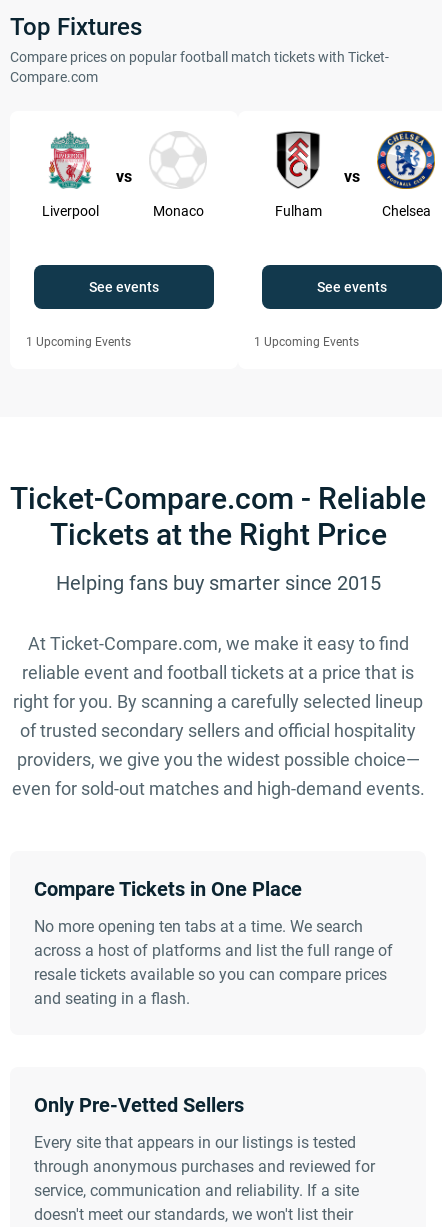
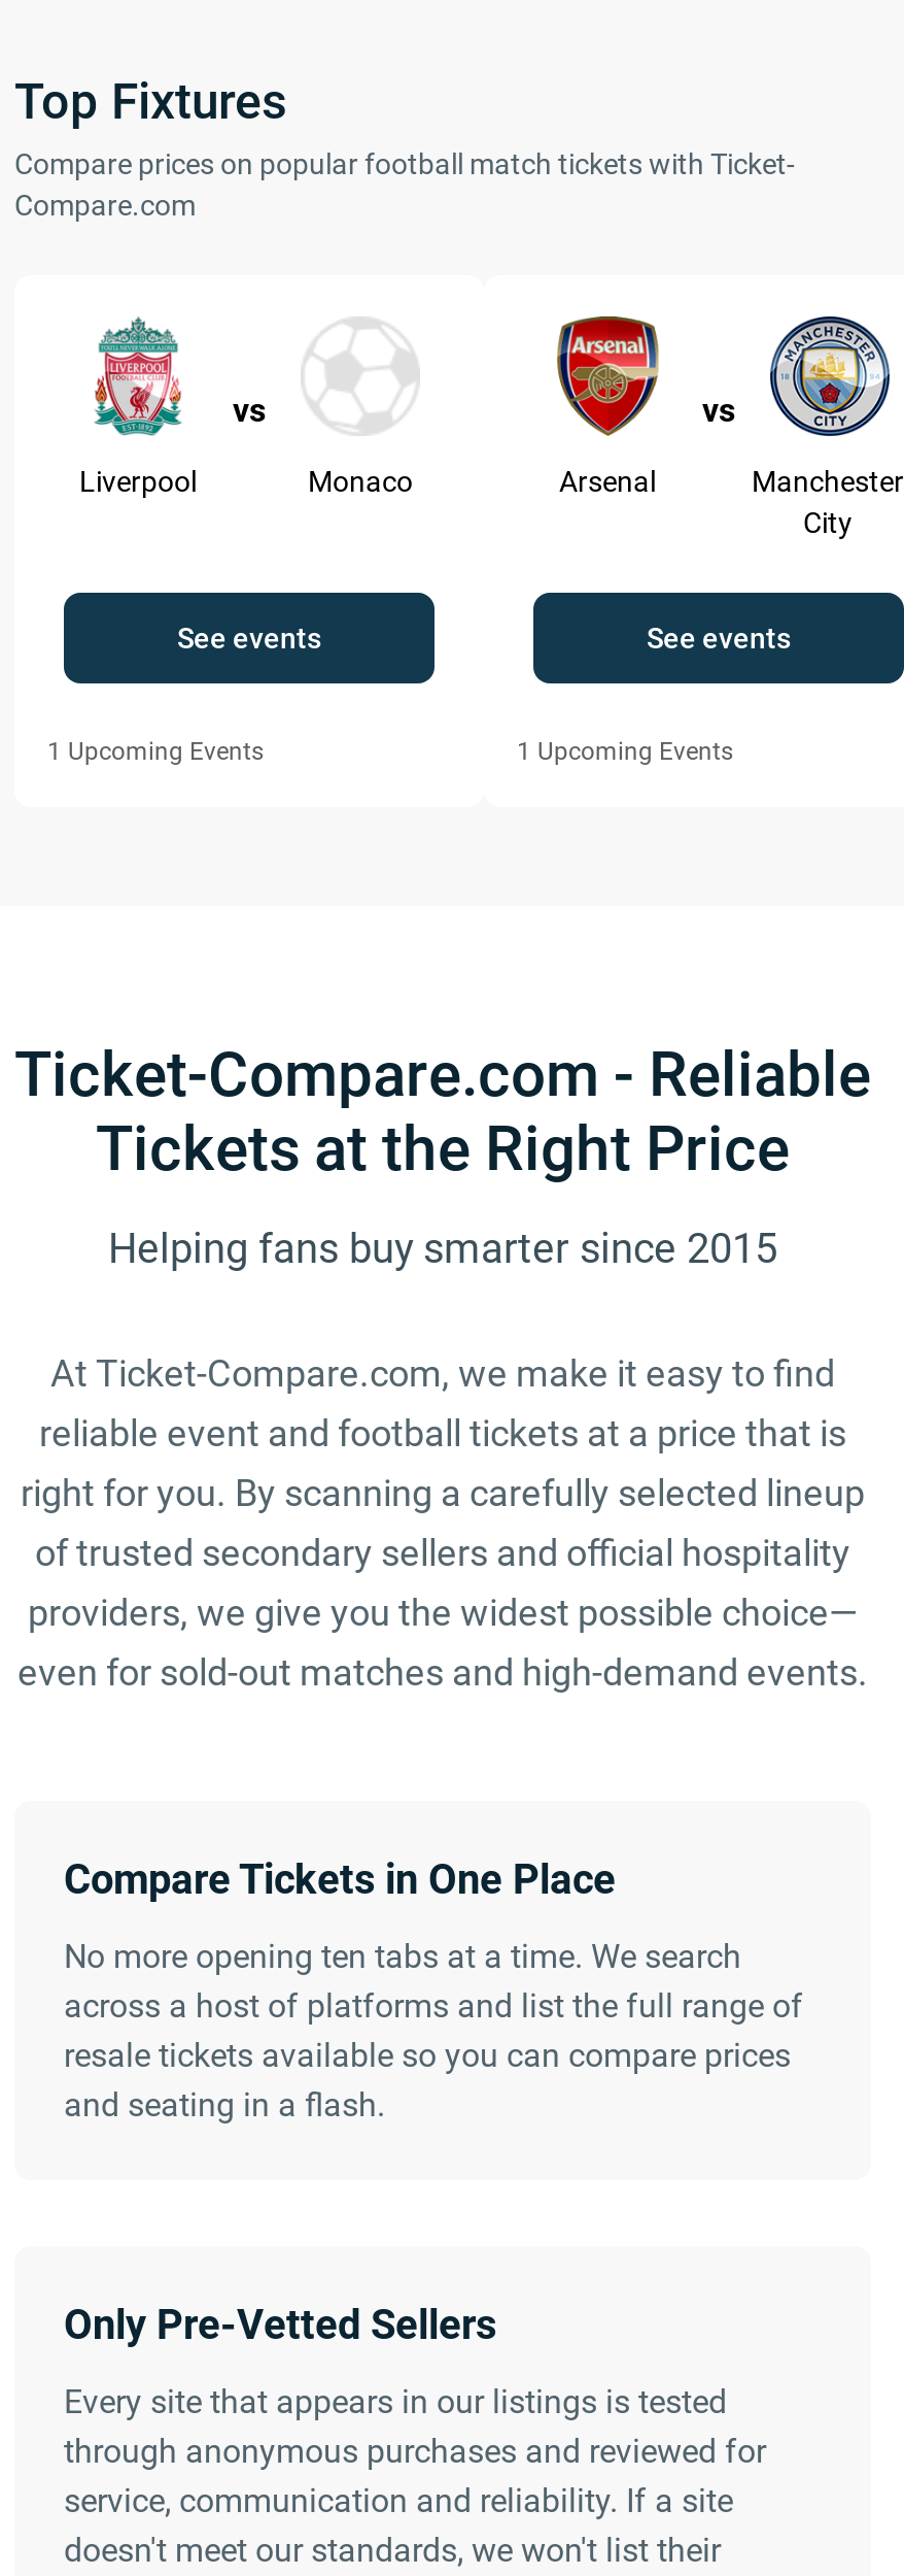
[273,131,323,188] [image] -> [554,314,661,436] [image]
[274,130,436,219] [image] | Fulham | Chelsea -> [559,314,904,540] [image] | Arsenal | Manchester | City

